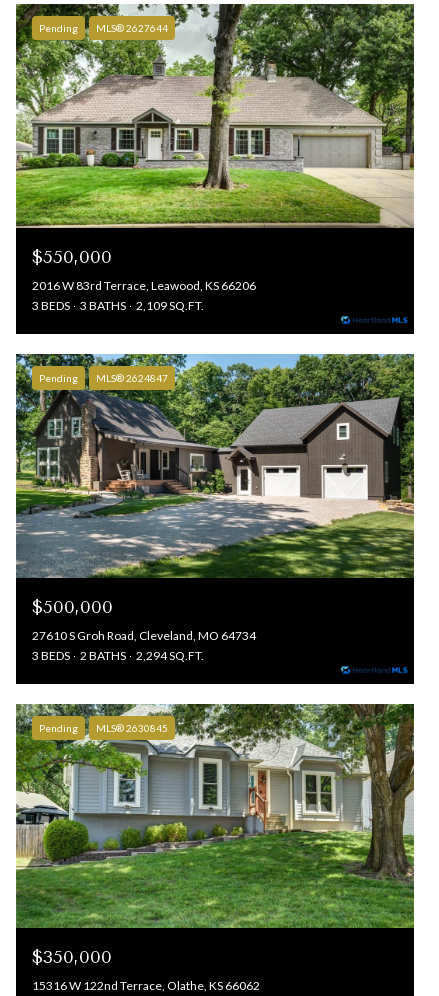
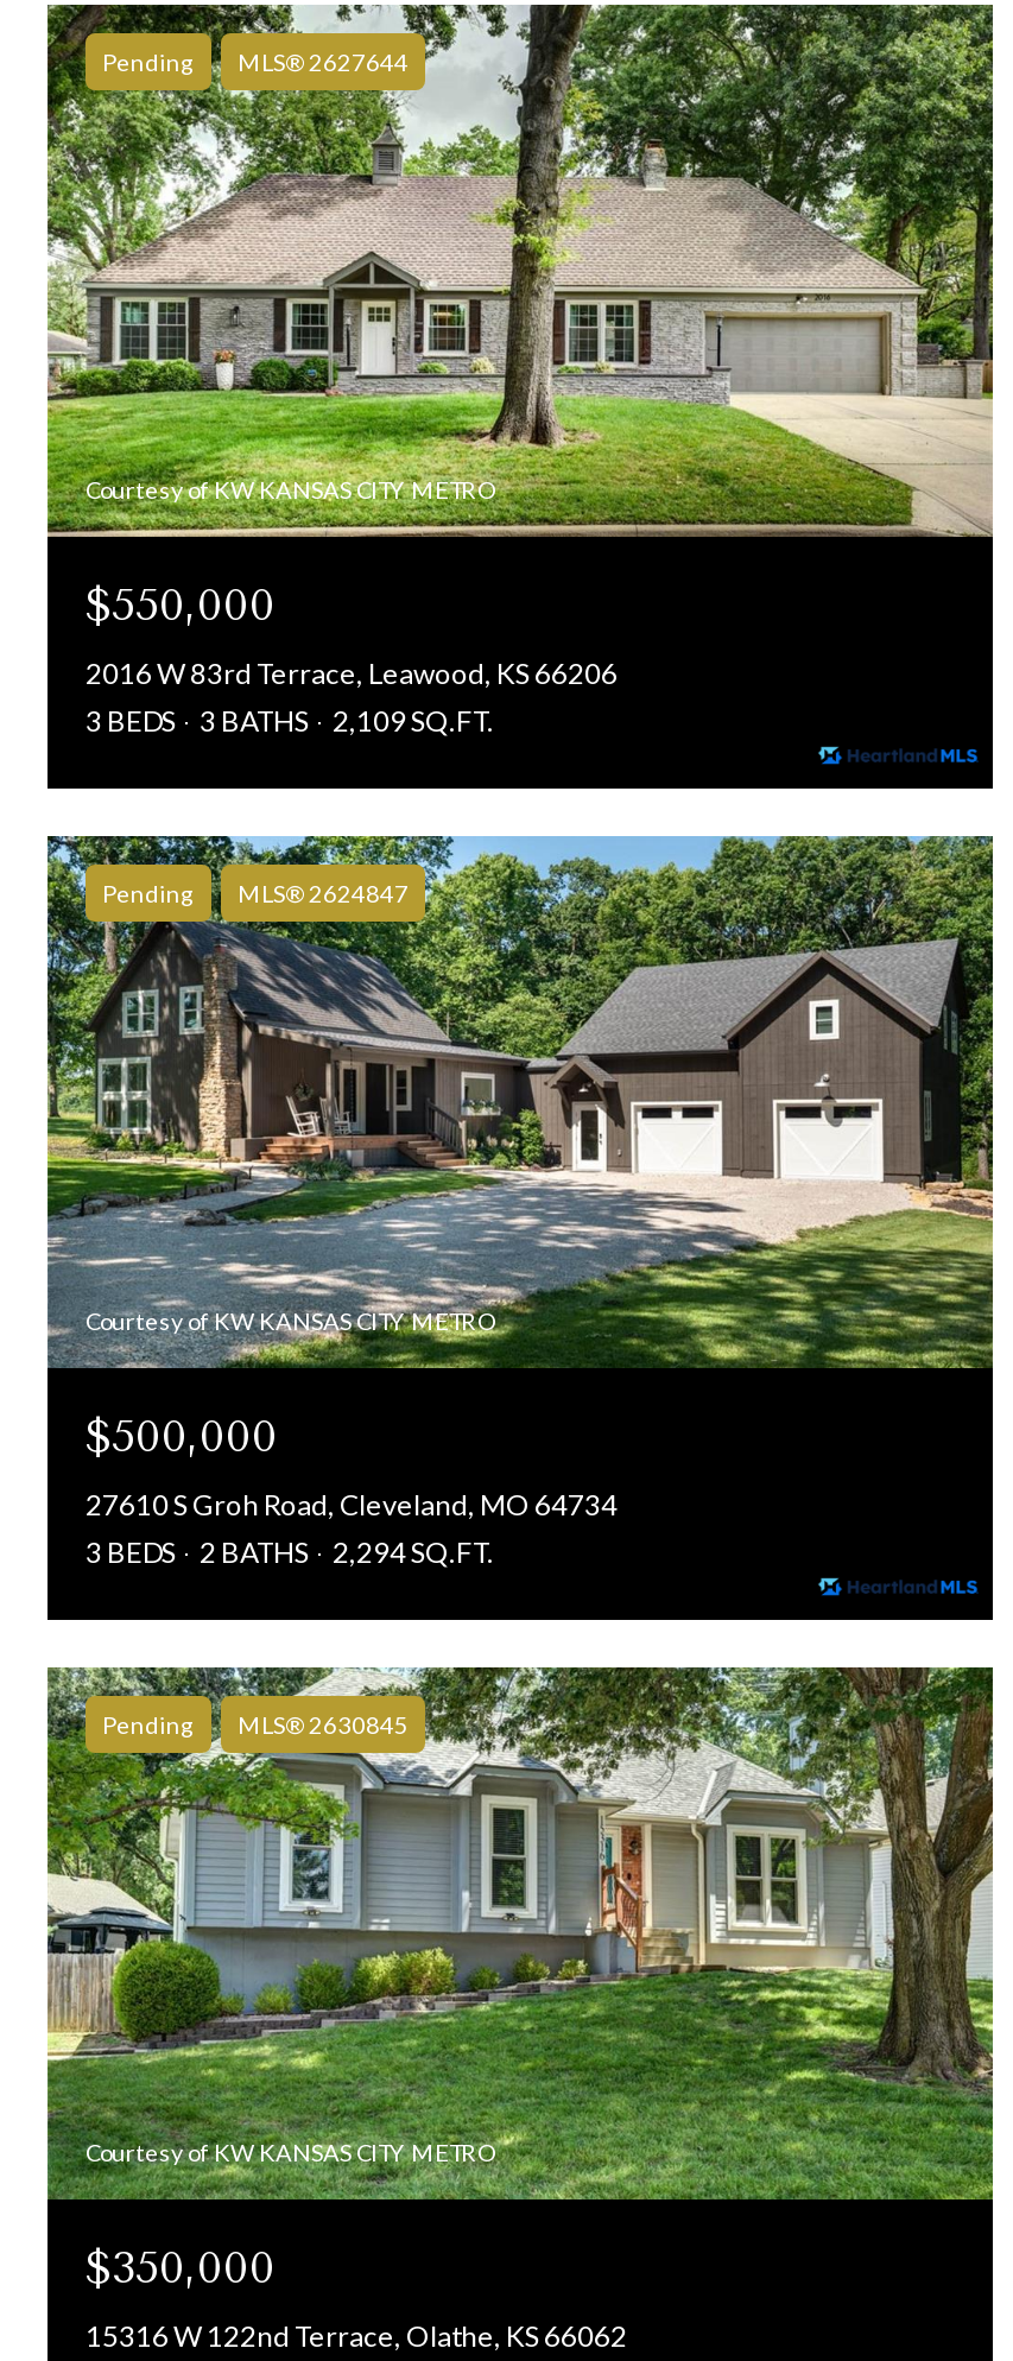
none -> [86,476,494,504] Courtesy of KW KANSAS CITY METRO
none -> [86,1307,494,1335] Courtesy of KW KANSAS CITY METRO
none -> [86,2138,494,2166] Courtesy of KW KANSAS CITY METRO

